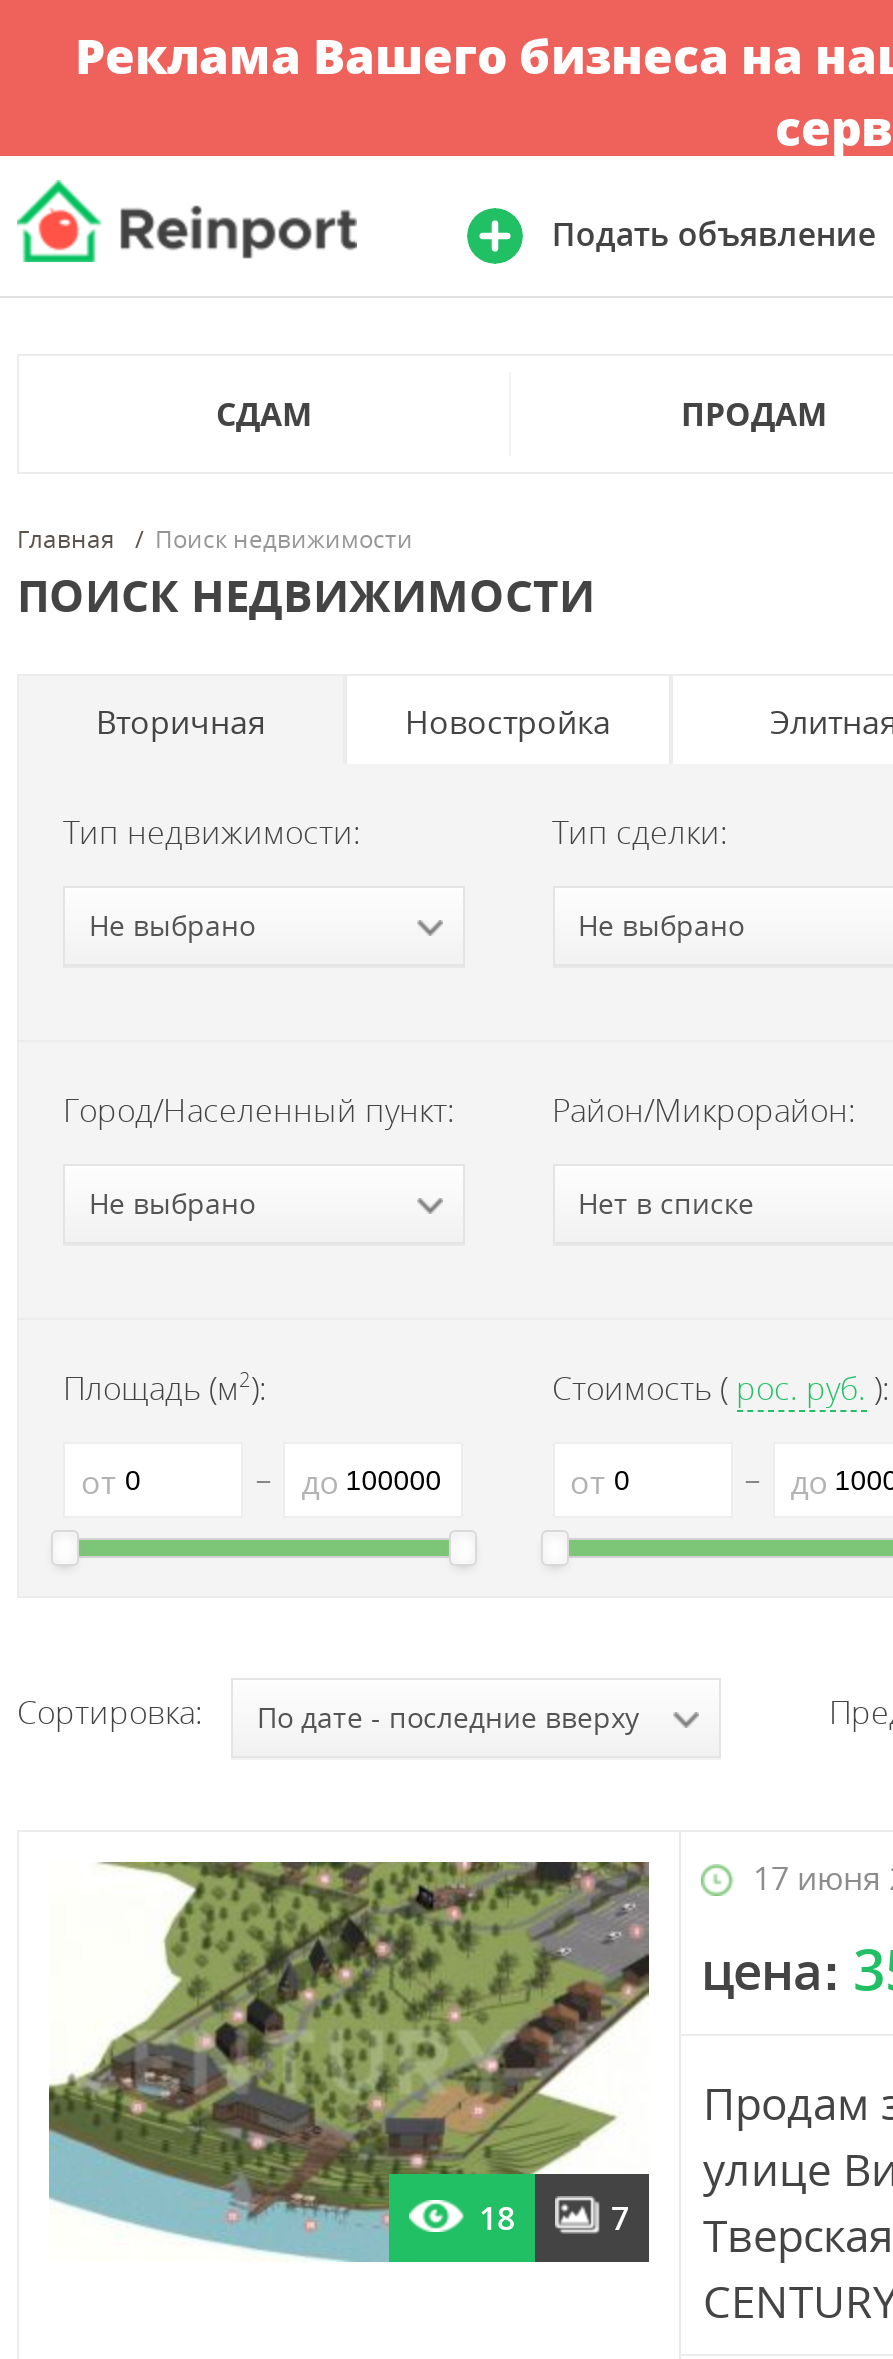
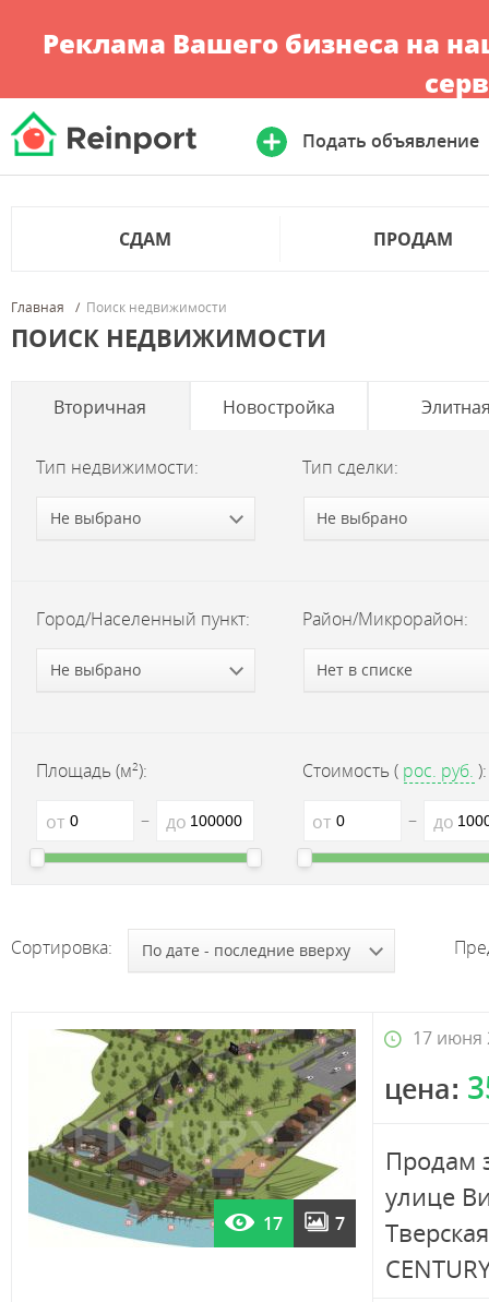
[479,2196,515,2240] 18 -> [263,1211,283,1235] 17

